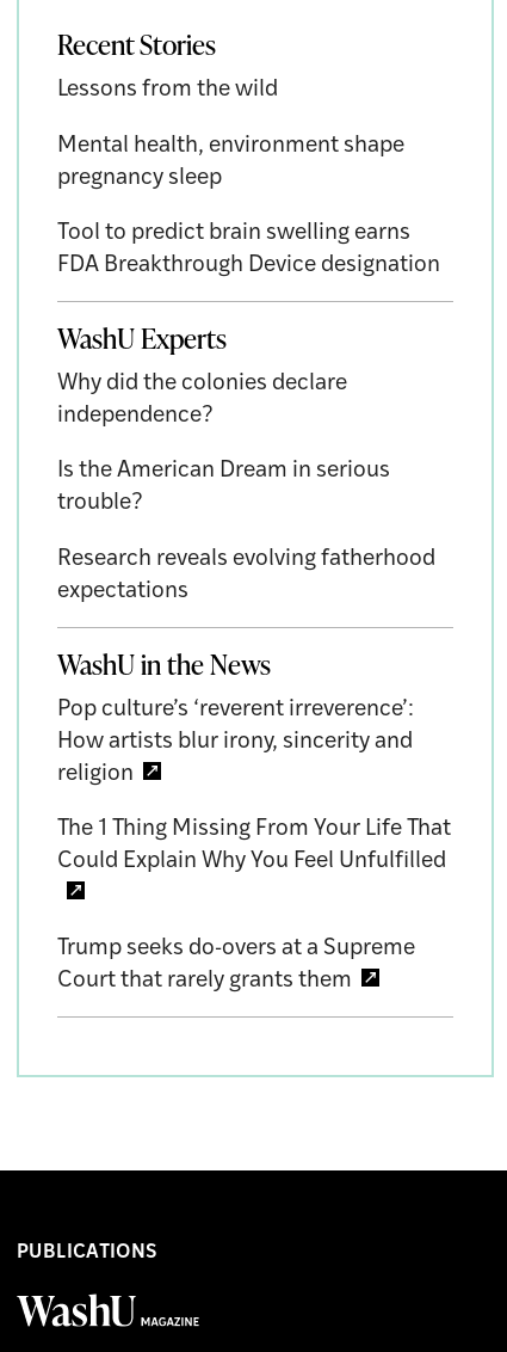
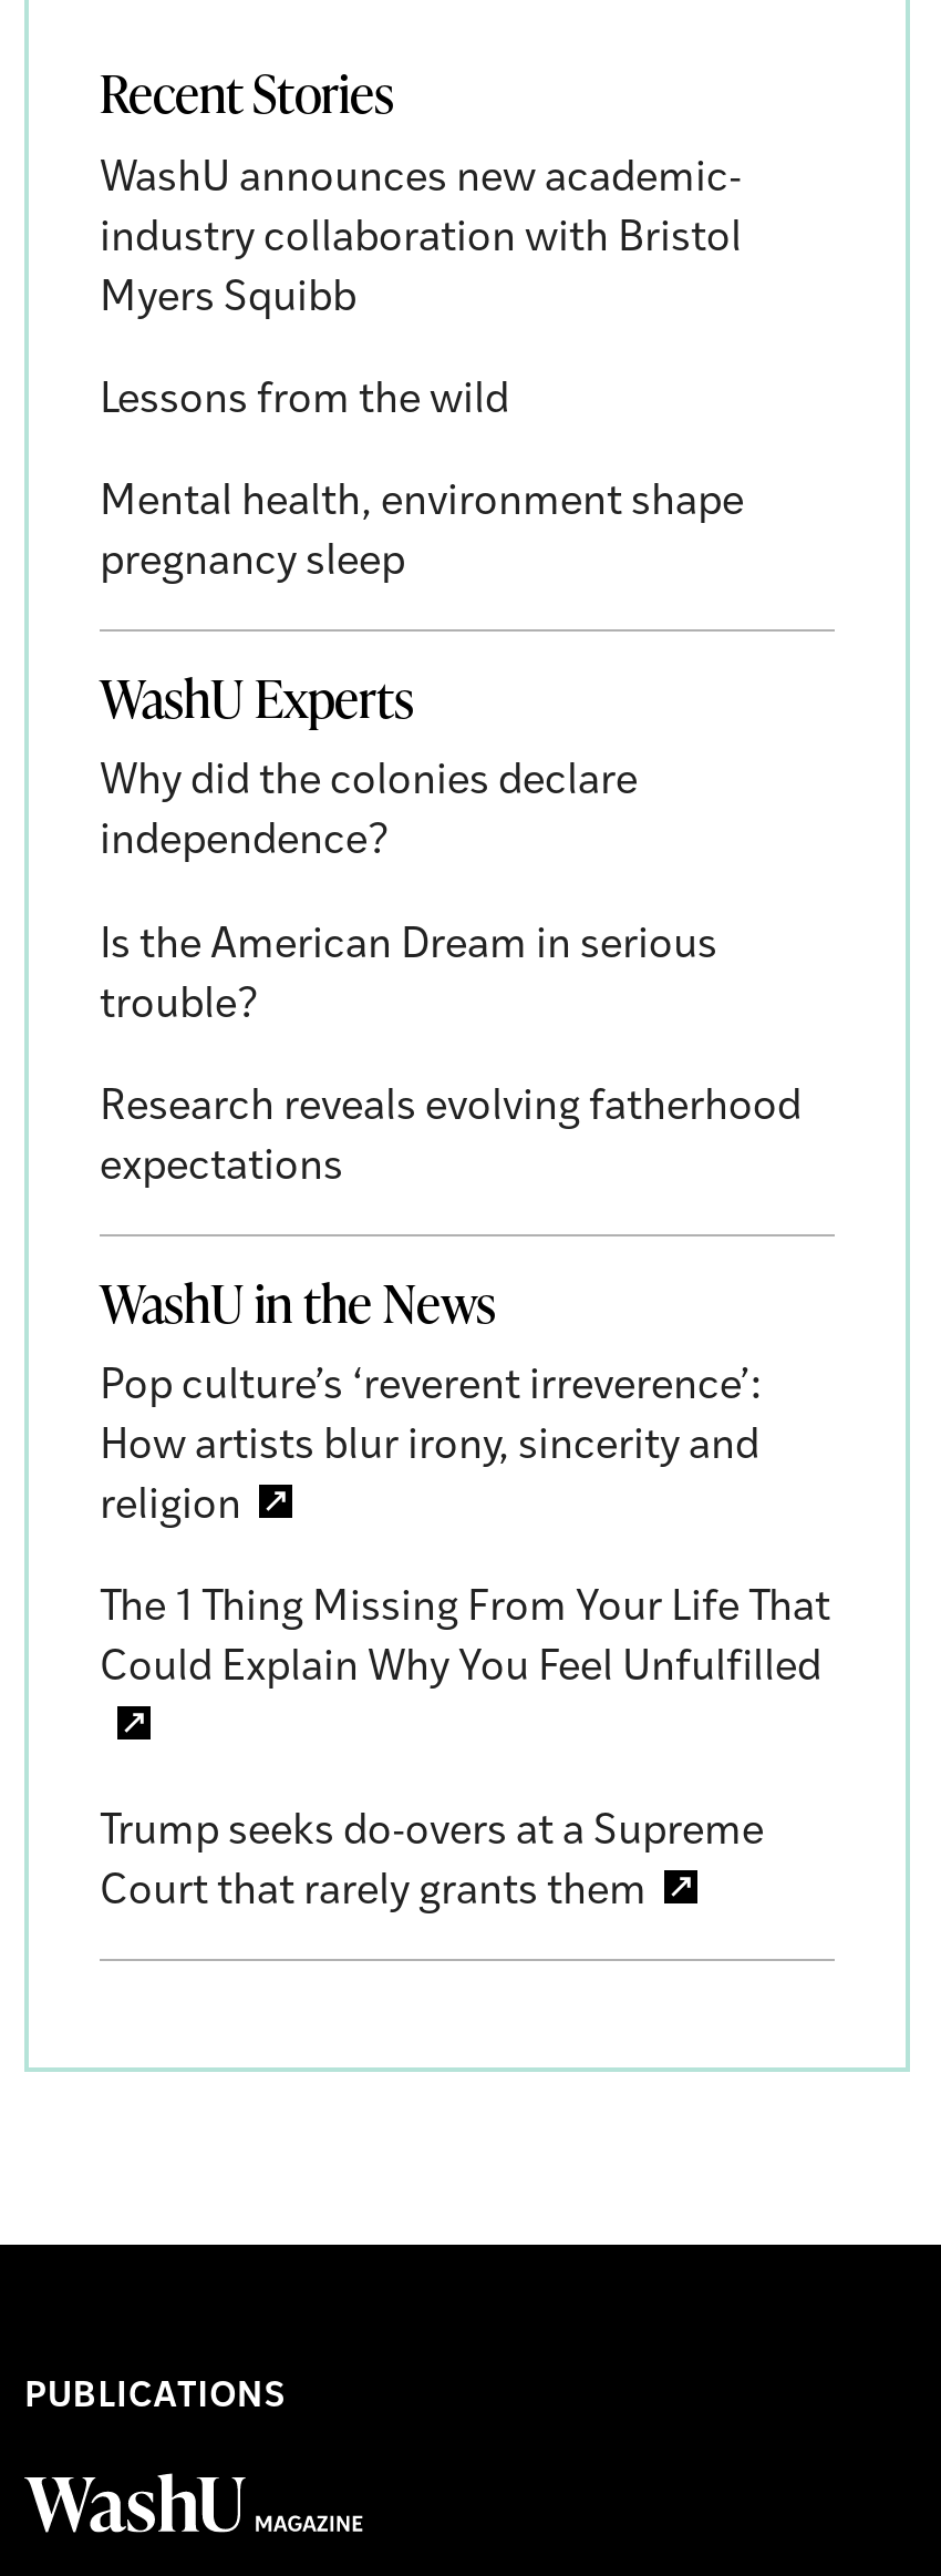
none -> [100,158,742,320] WashU announces new academic- | industry collaboration with Bristol | Myers Squibb
moved [57,79,404,189] -> [100,380,744,584]: Lessons from the wild | Mental health, environment shape | pregnancy sleep
[57,222,440,277] Tool to predict brain swelling earns | FDA Breakthrough Device designation -> none

